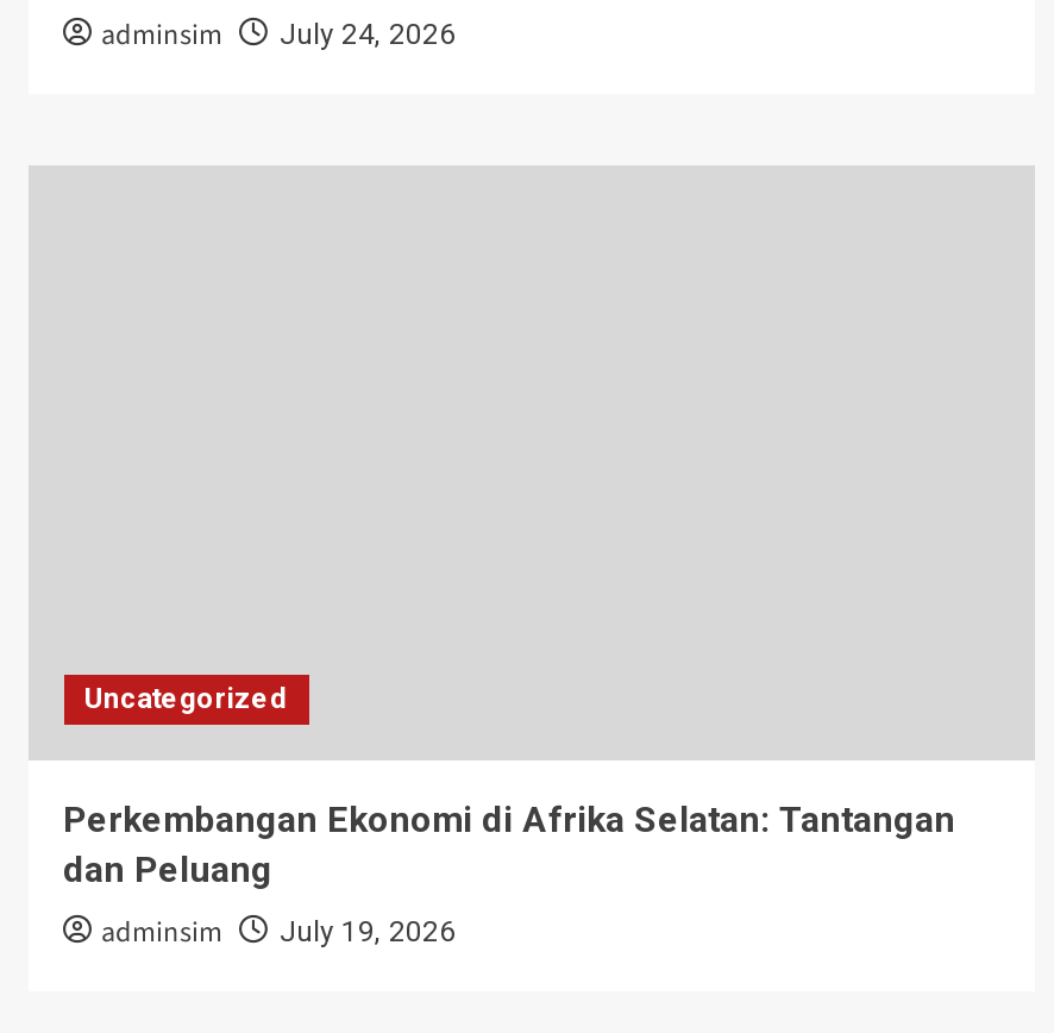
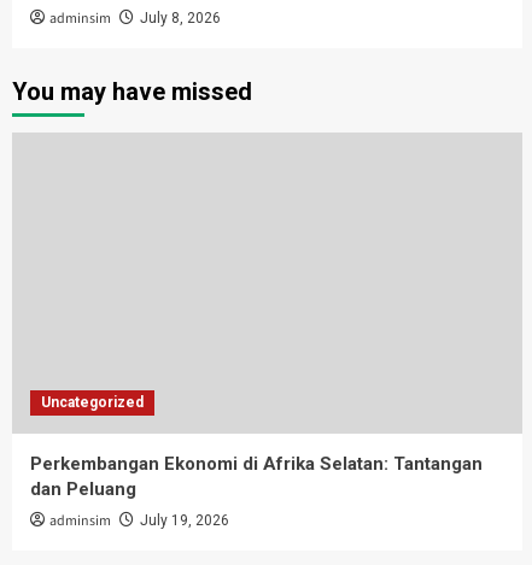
[280,18,456,51] July 24, 2026 -> [11,10,252,106] July 8, 2026 | You may have missed

